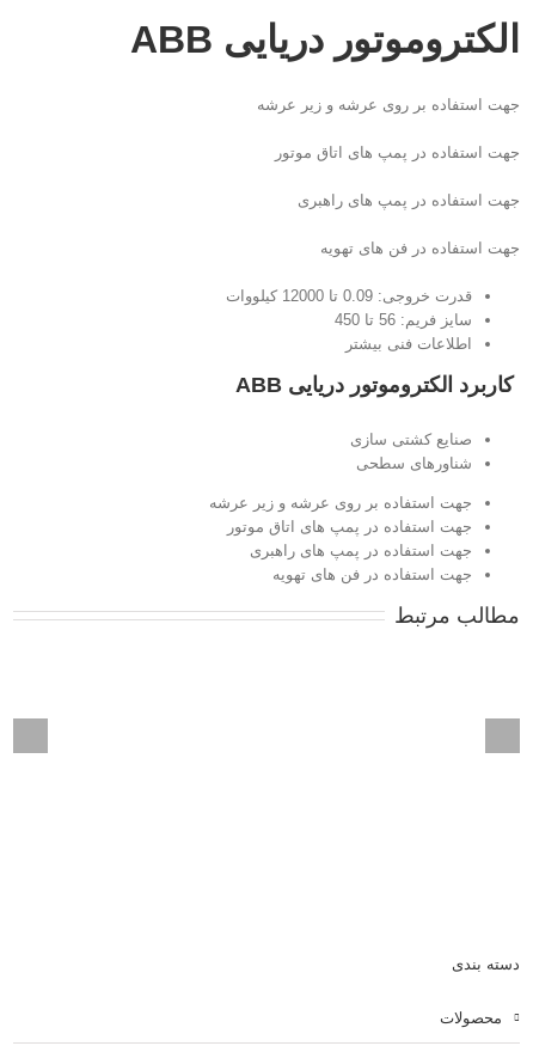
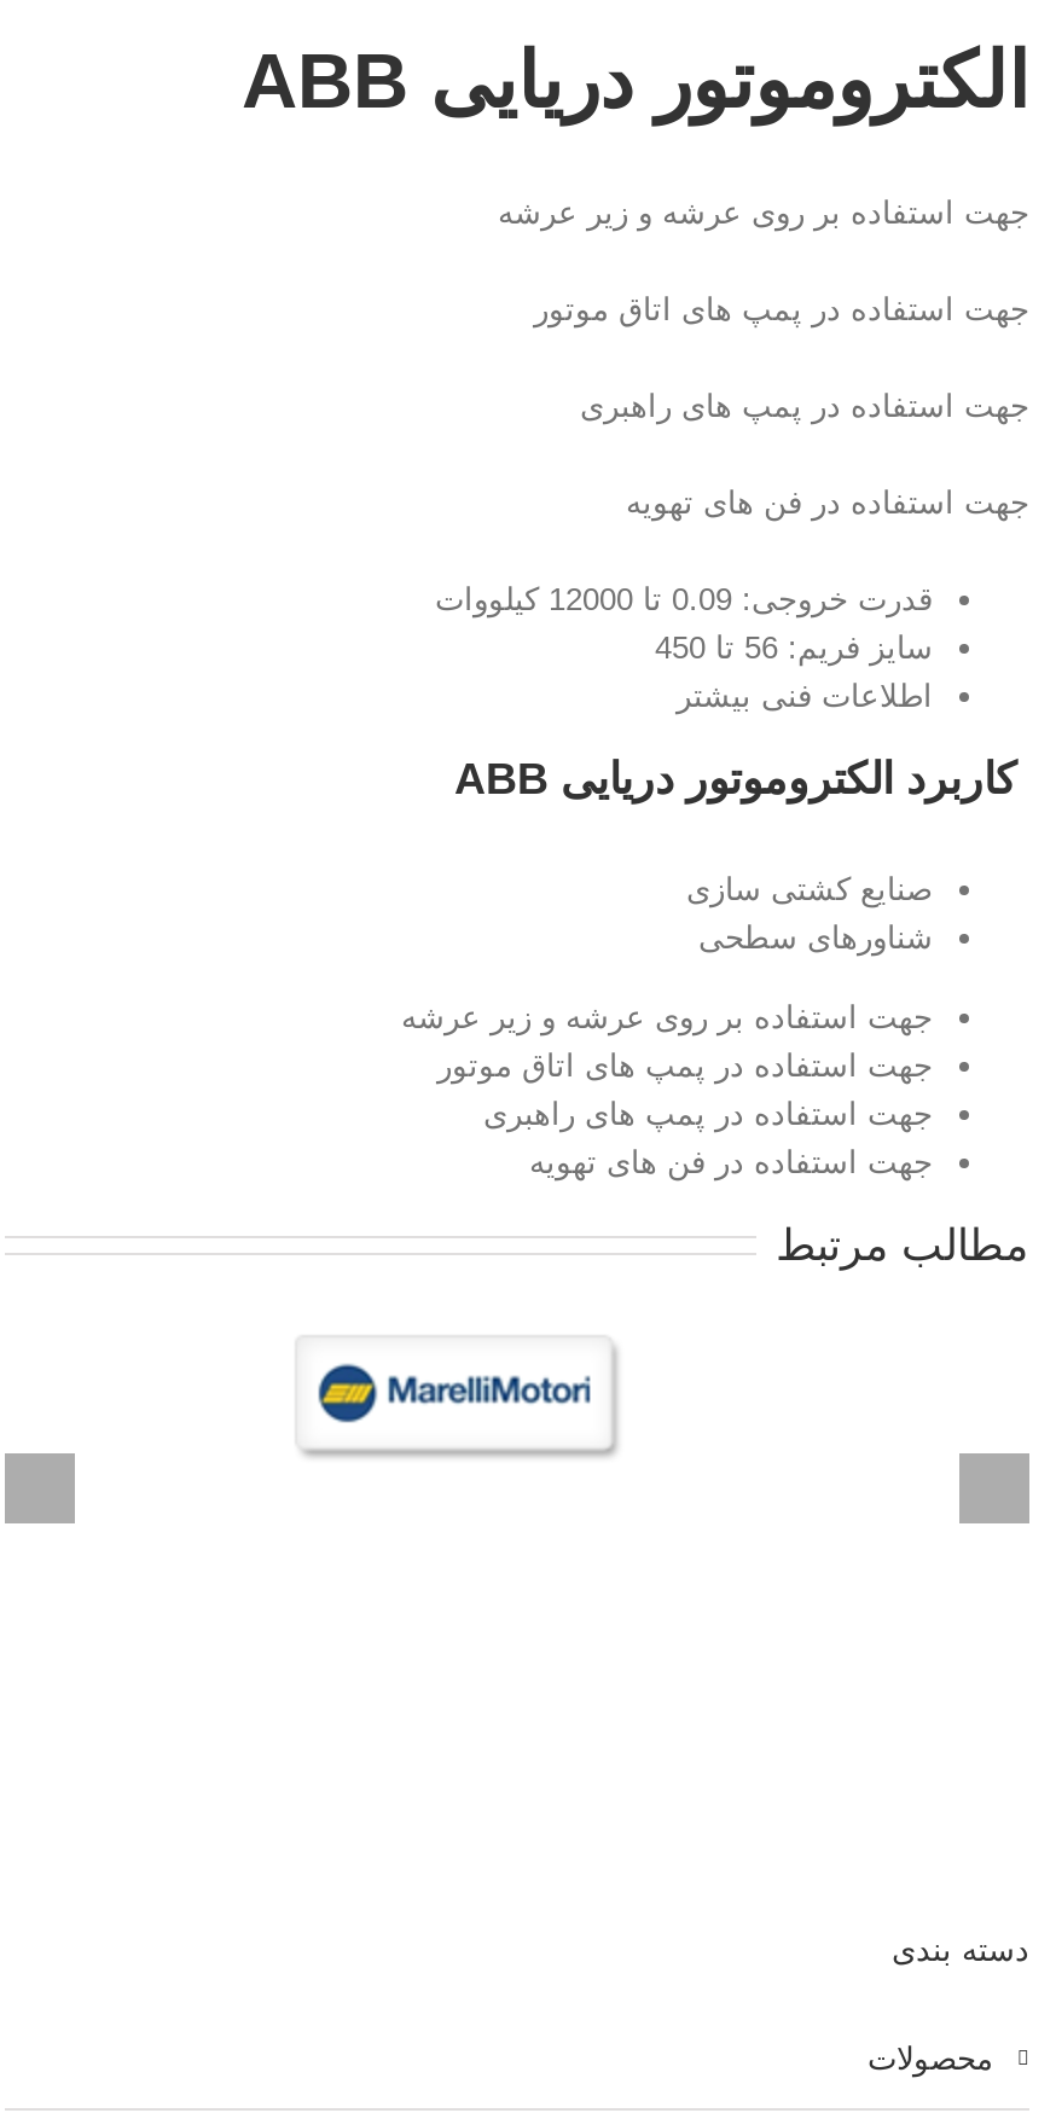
none -> [300,1342,619,1458] [image]

